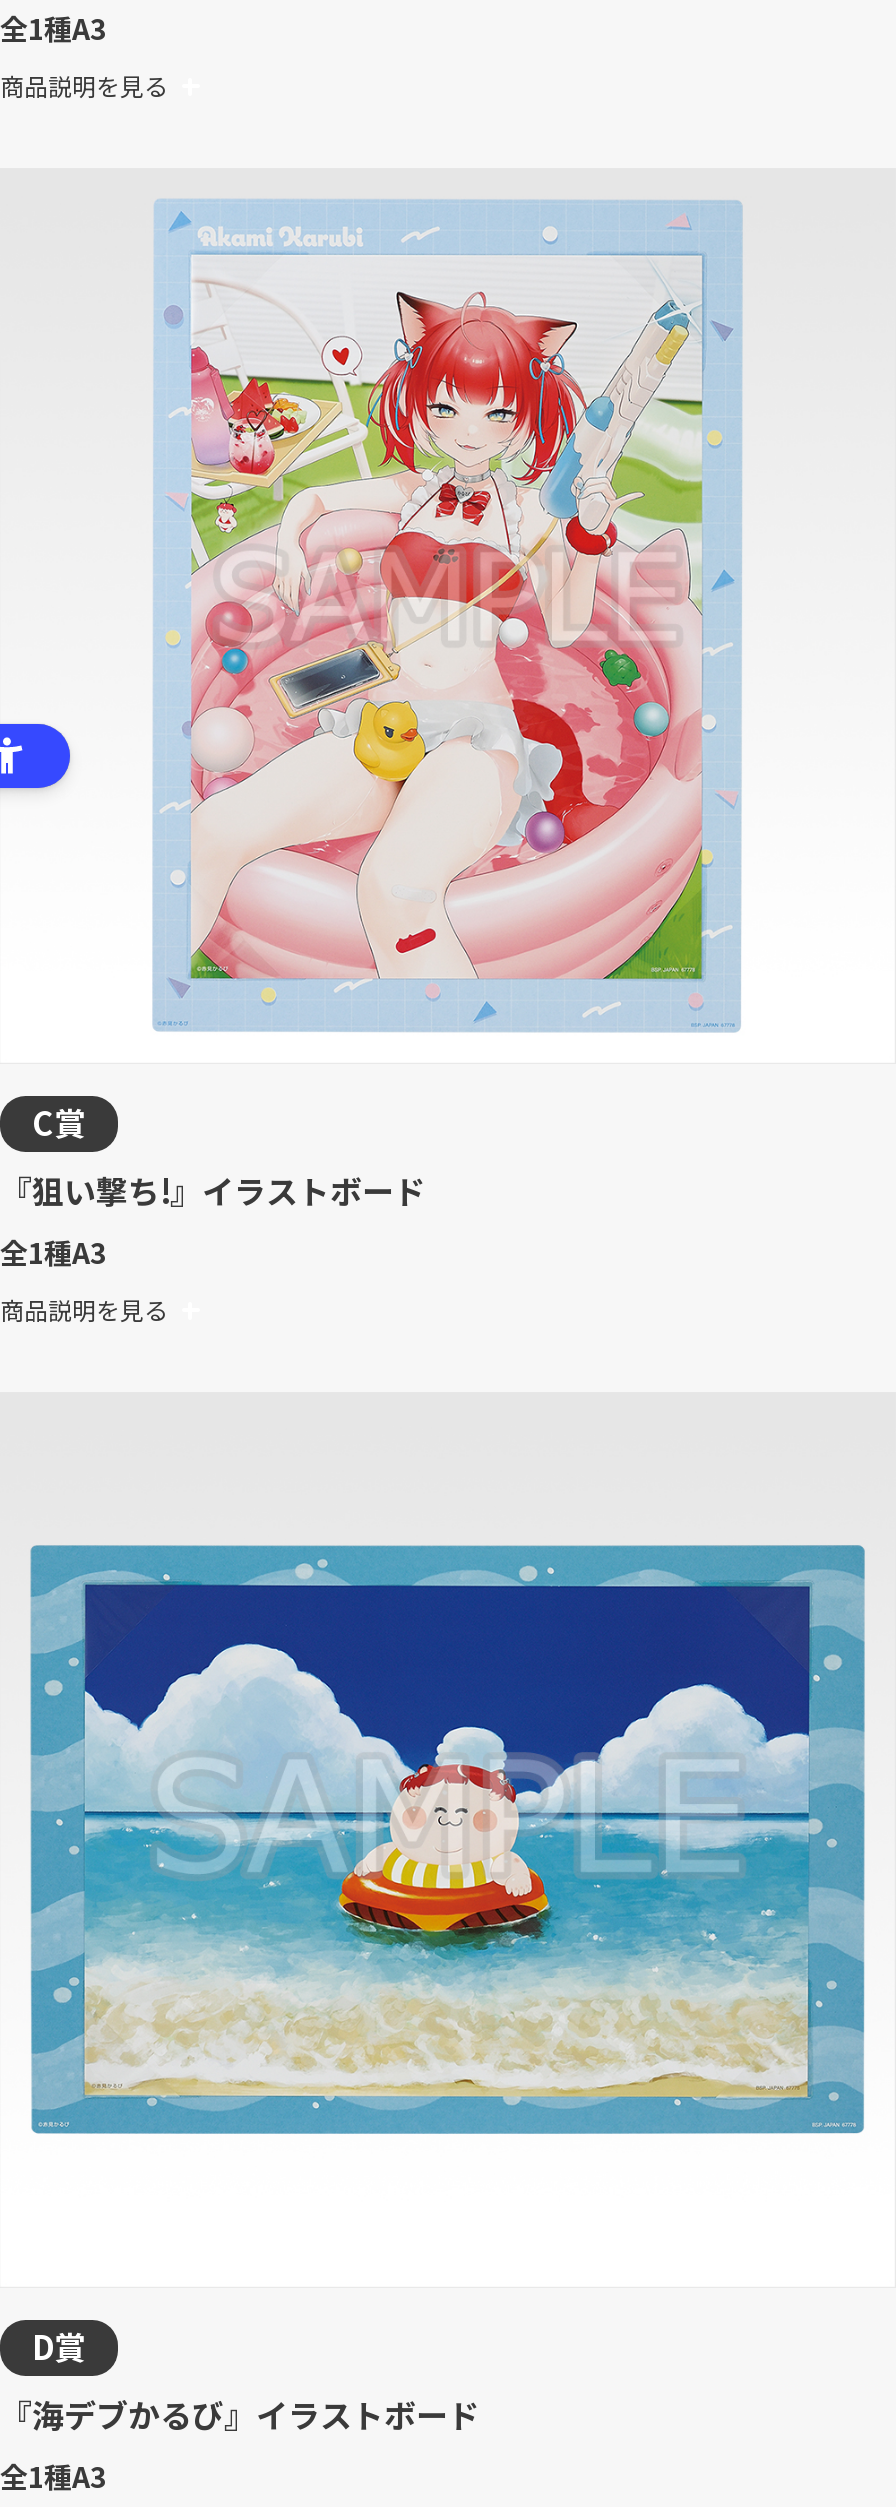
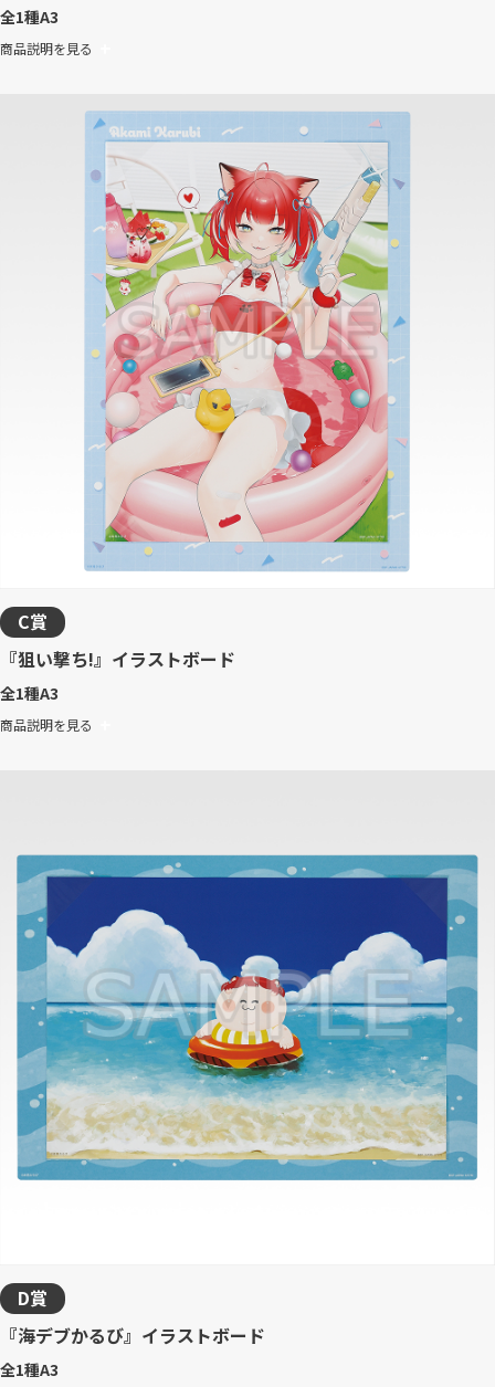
[6,722,72,792] [image] -> none

